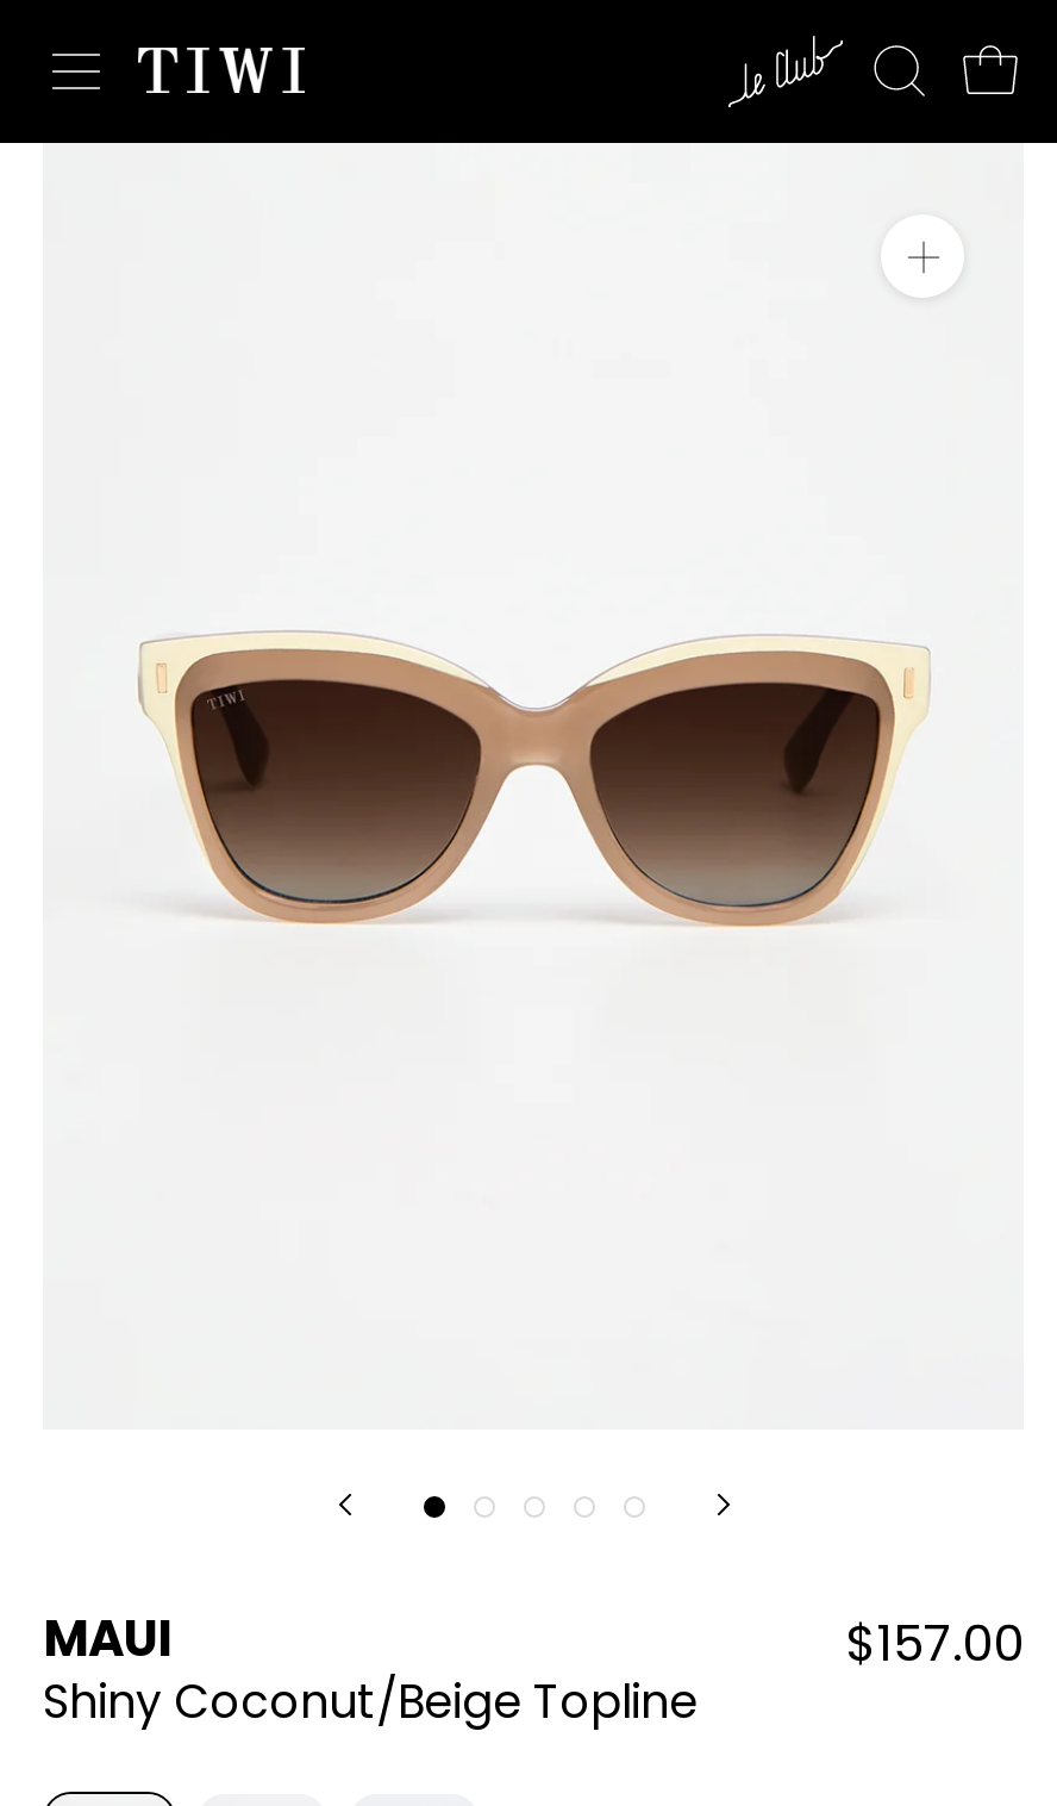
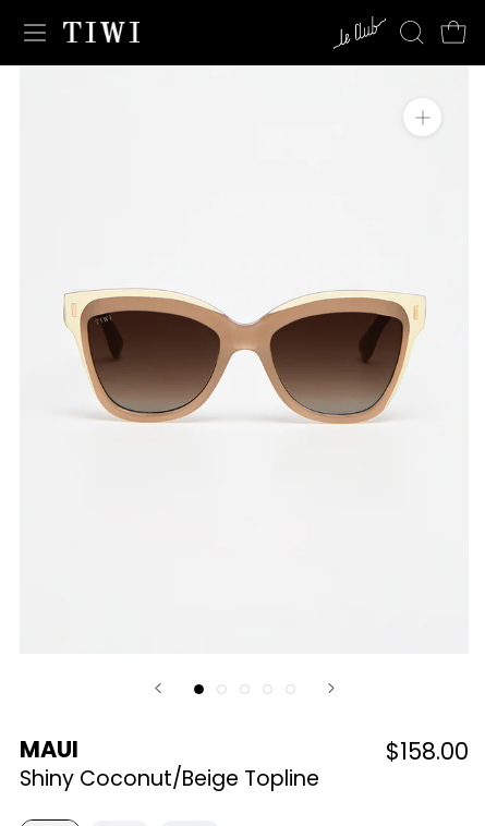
[845,1609,1024,1678] $157.00 -> [386,736,469,768] $158.00

